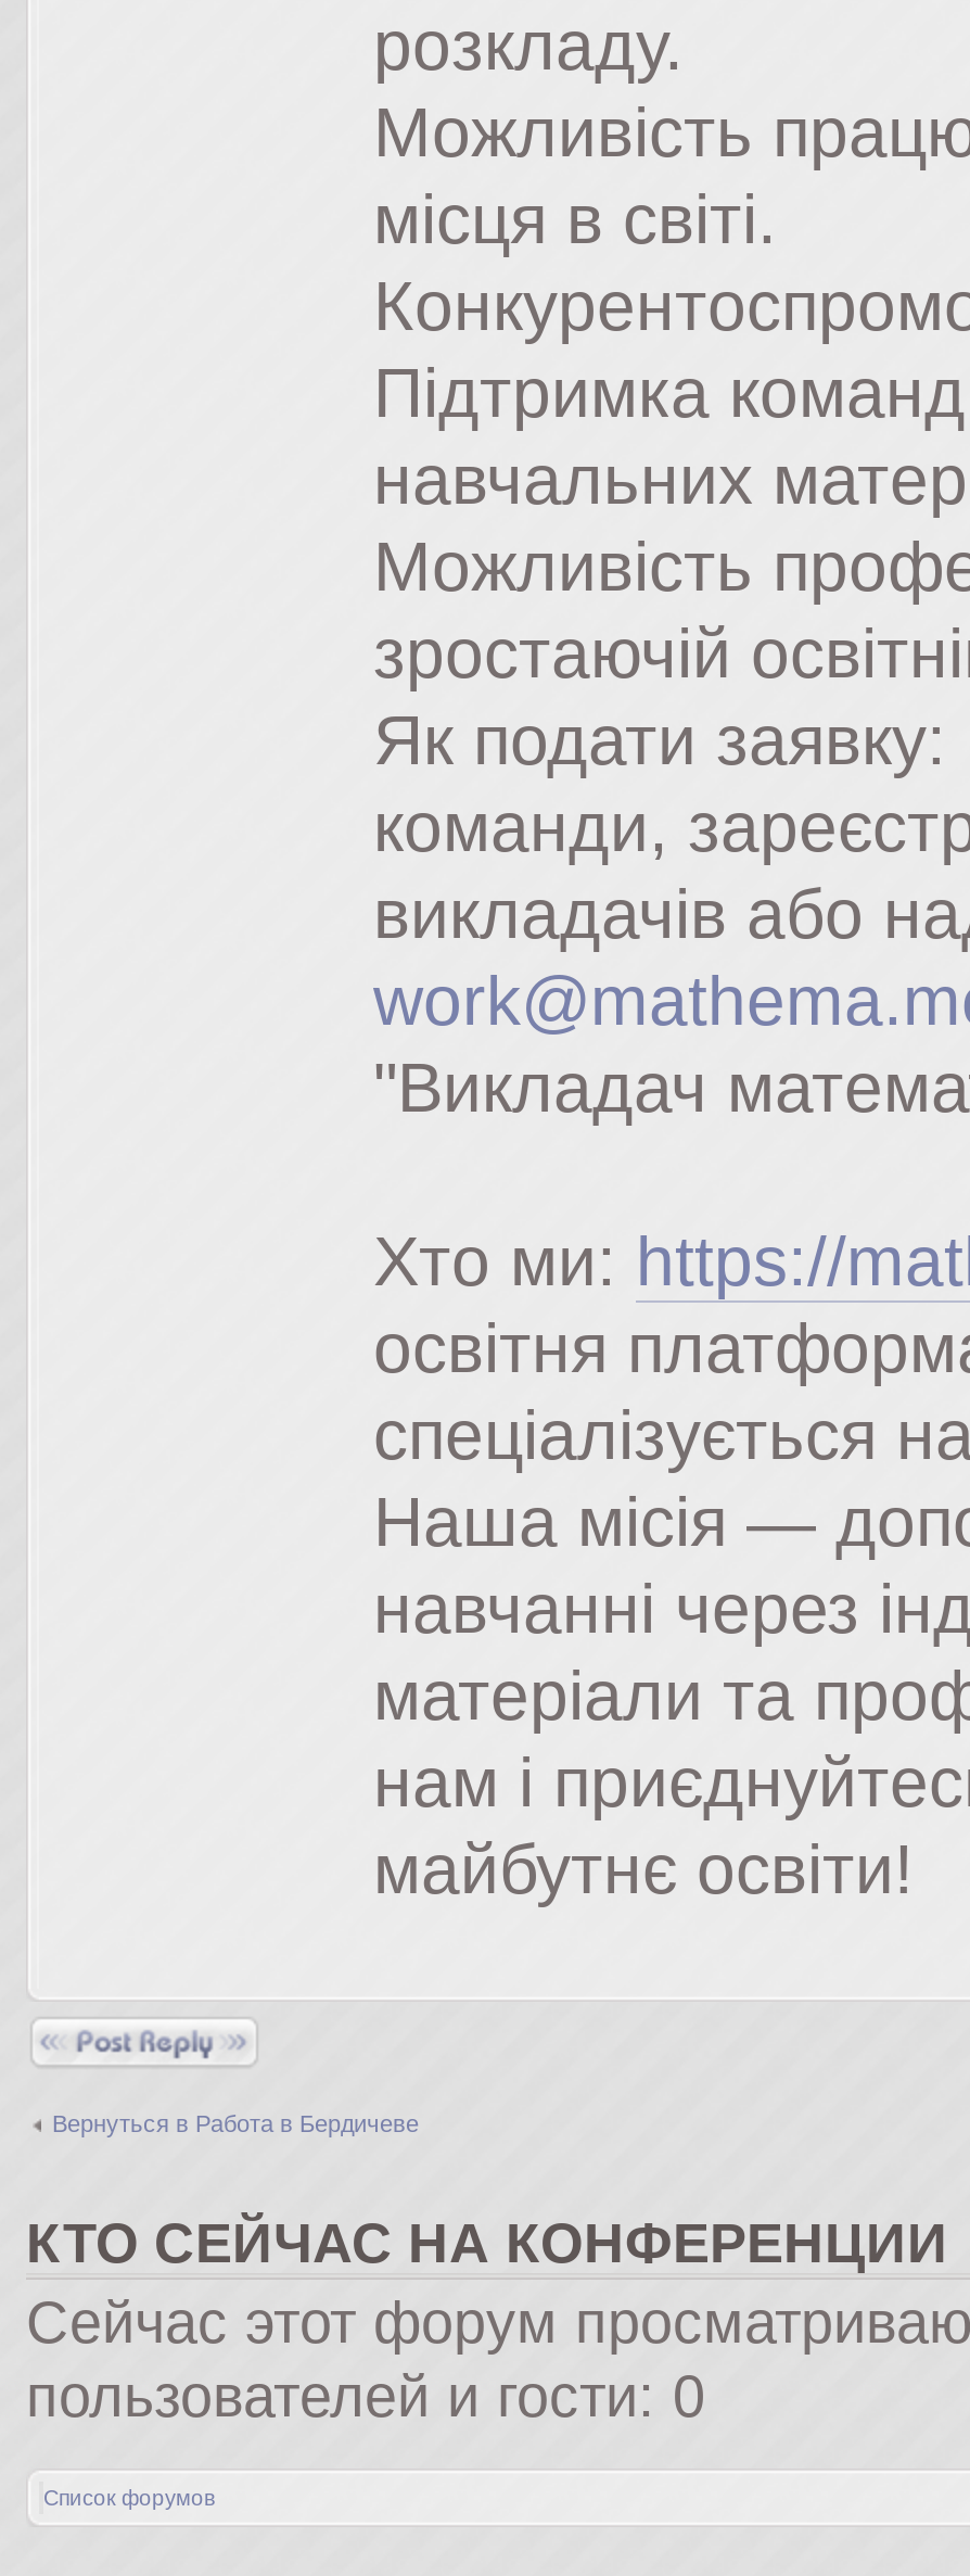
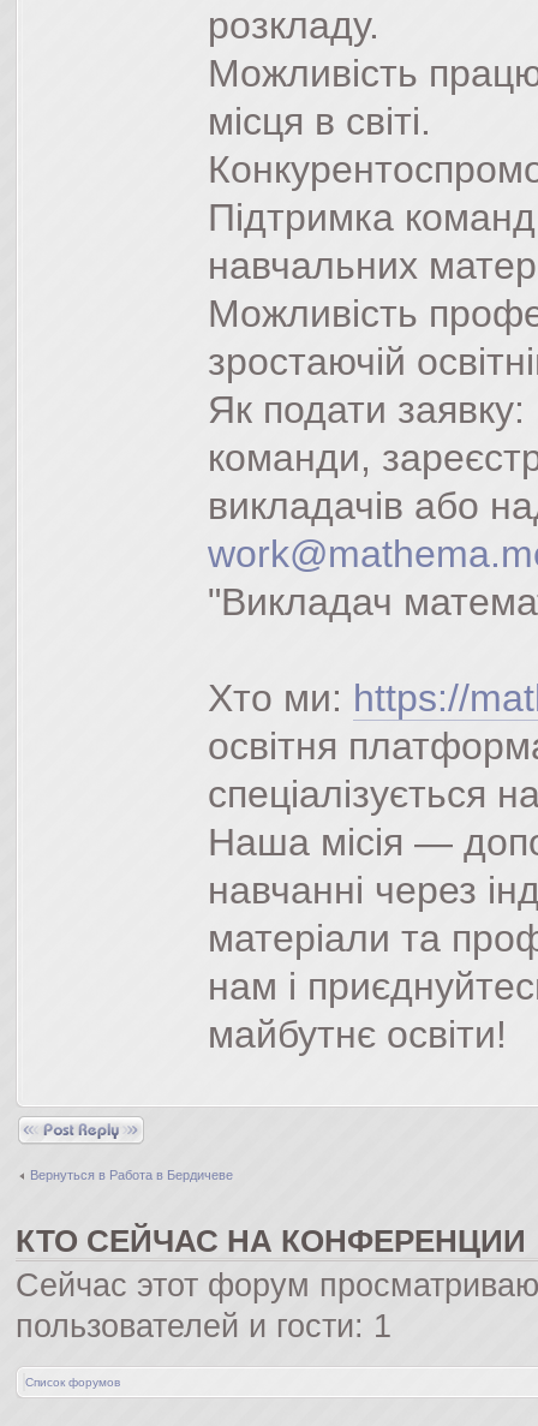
[26,2363,705,2429] пользователей и гости: 0 -> [16,1308,391,1344] пользователей и гости: 1

